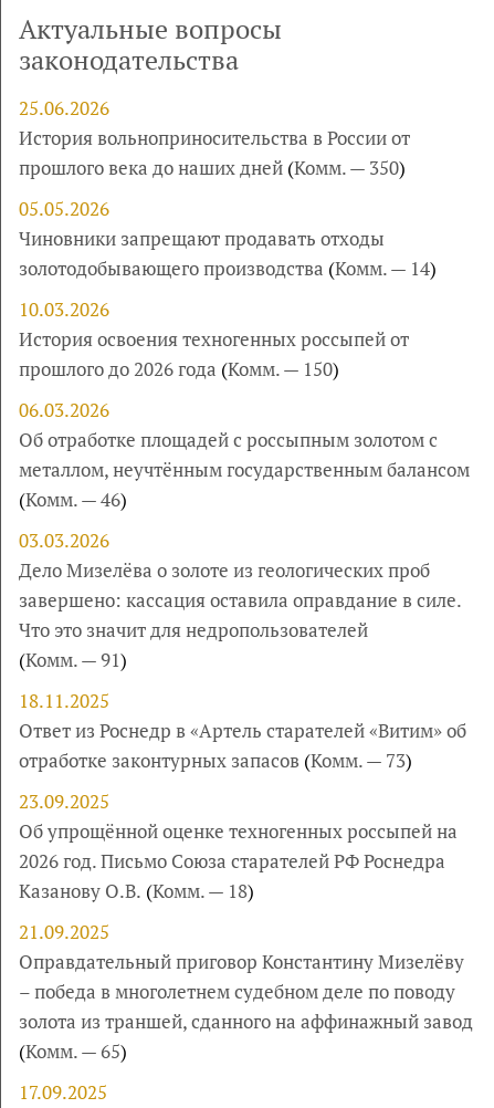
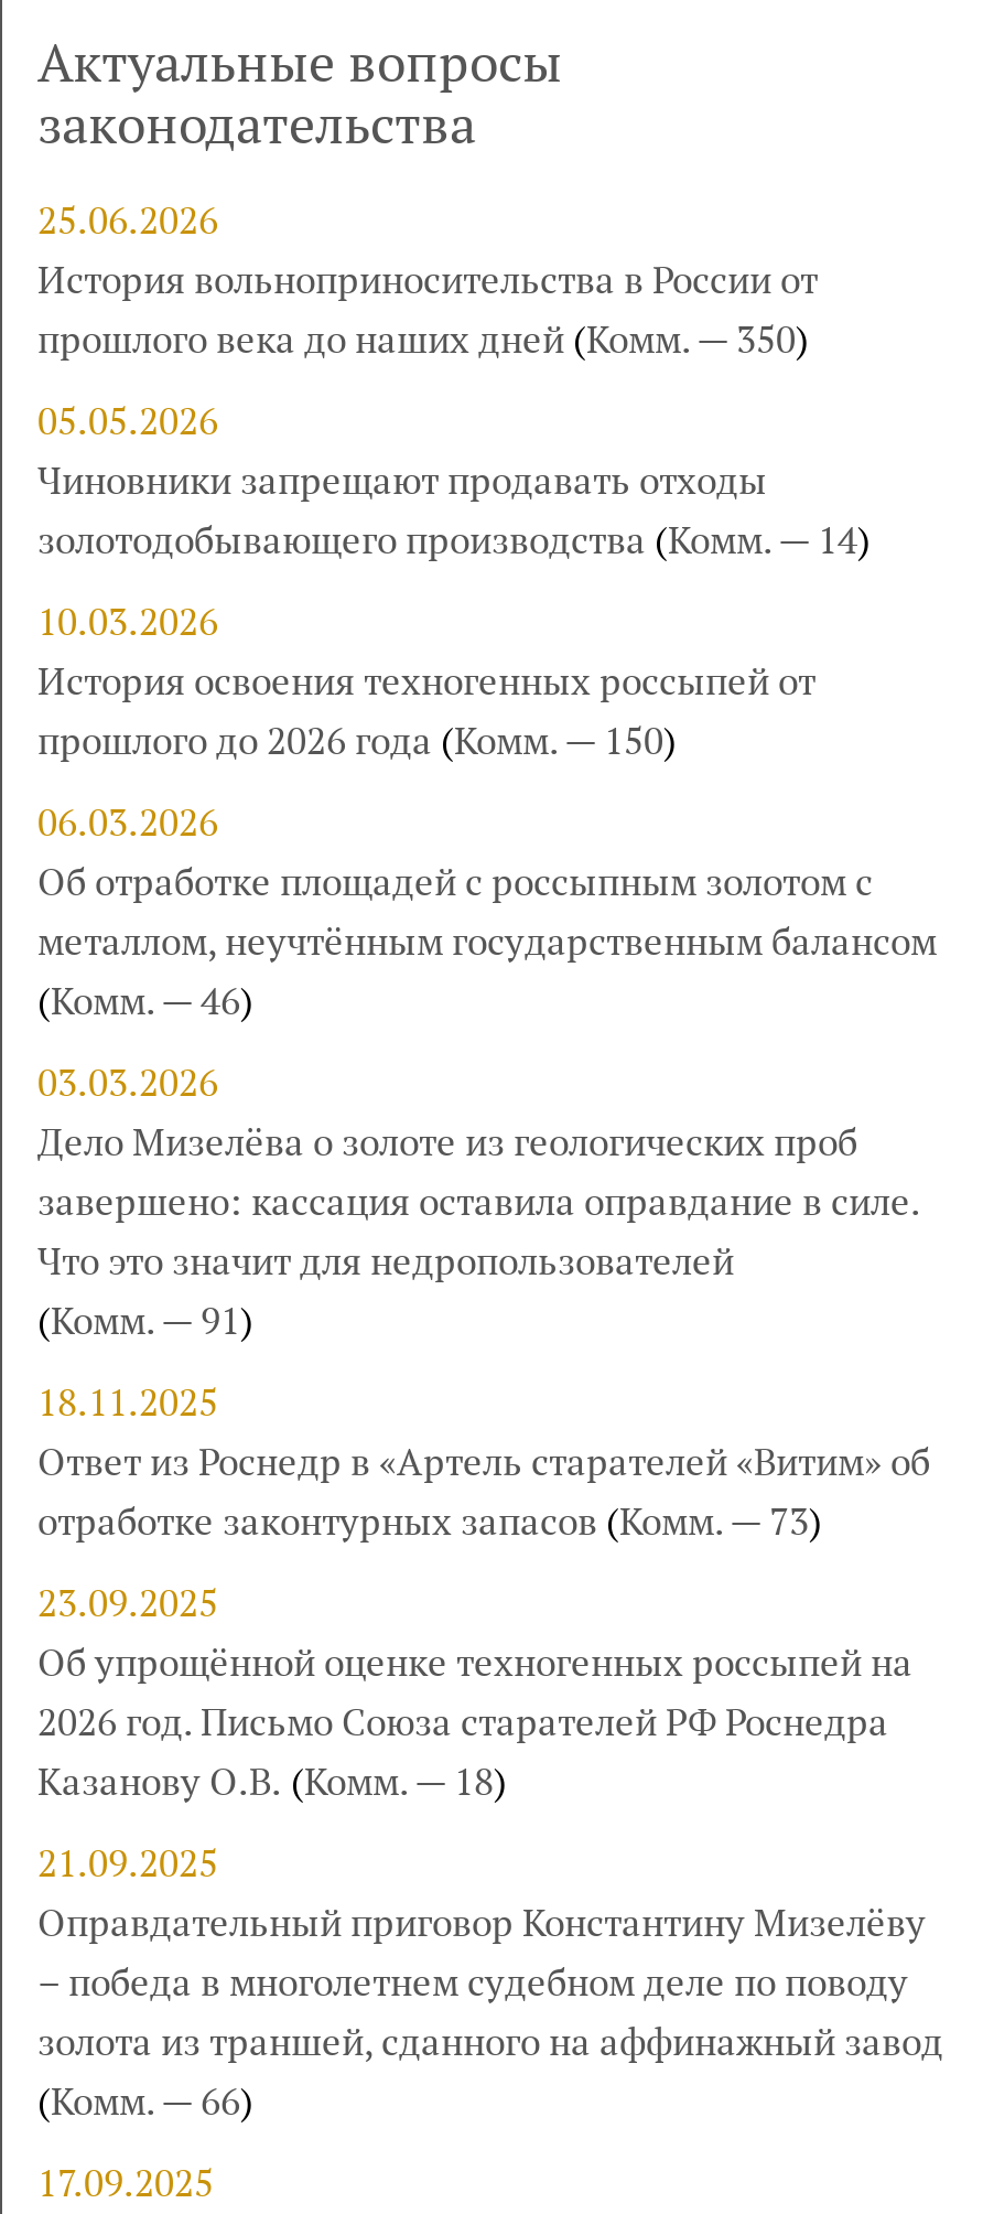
[19,1038,127,1064] (Комм. — 65) -> [37,2075,253,2126] (Комм. — 66)

